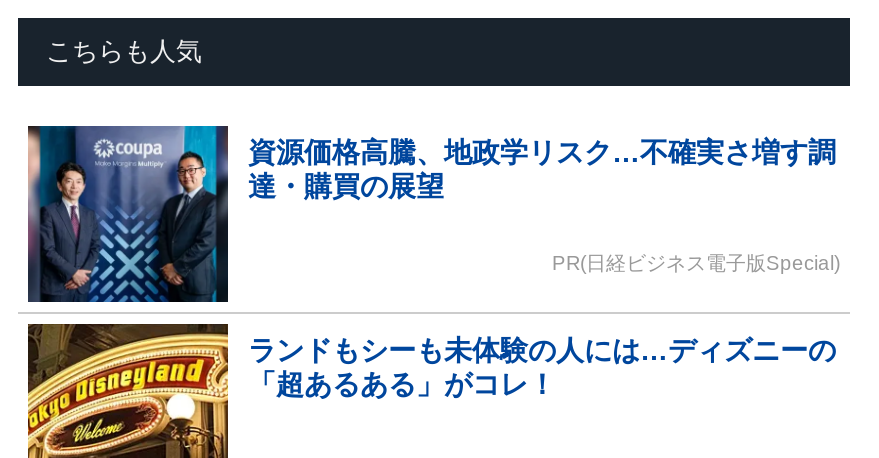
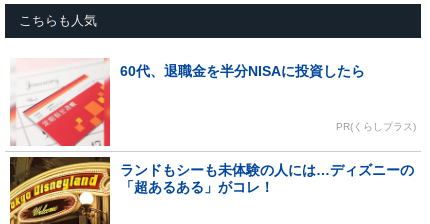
[26,124,836,304] [image] | 資源価格高騰、地政学リスク…不確実さ増す調 | 達・購買の展望 -> [9,58,365,147] [image] | 60代、退職金を半分NISAに投資したら
[552,253,840,275] PR(日経ビジネス電子版Special) -> [336,121,416,132] PR(くらしプラス)

